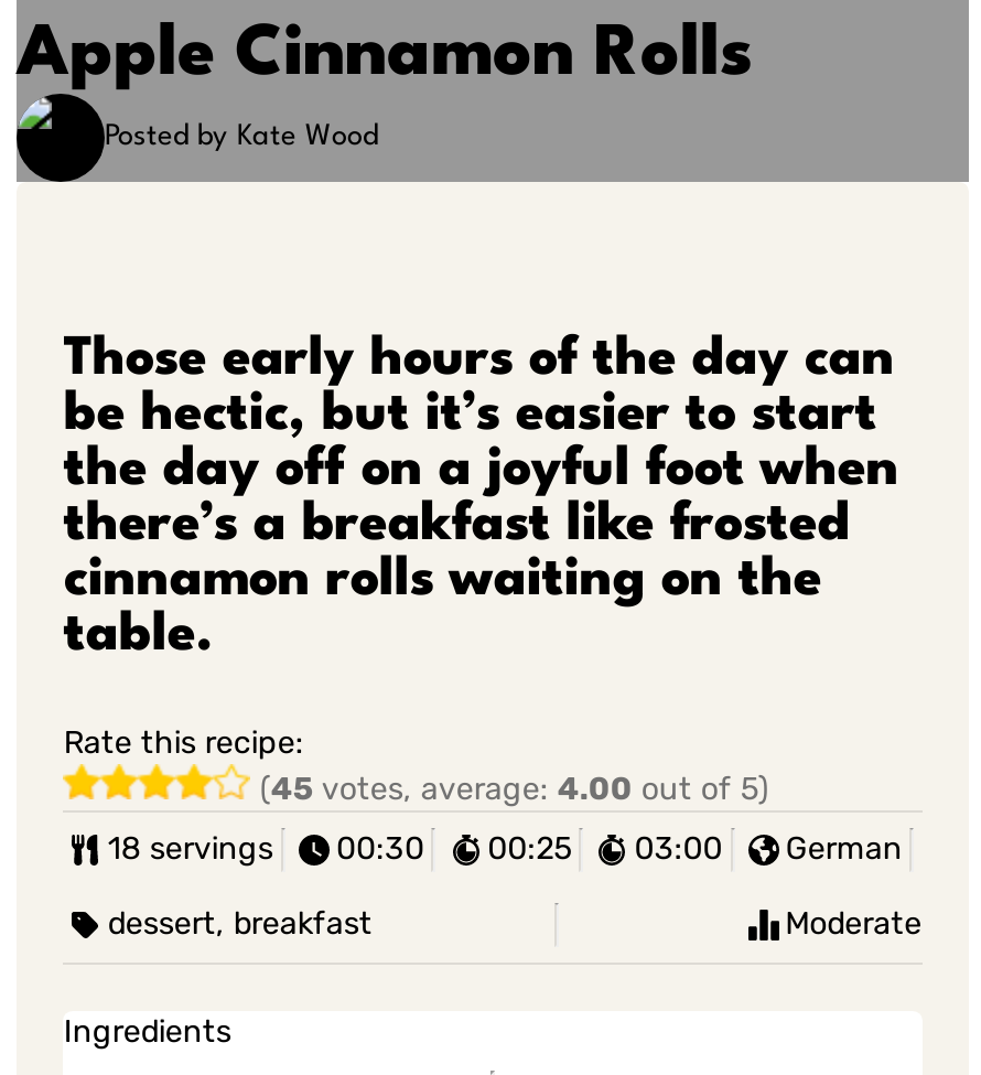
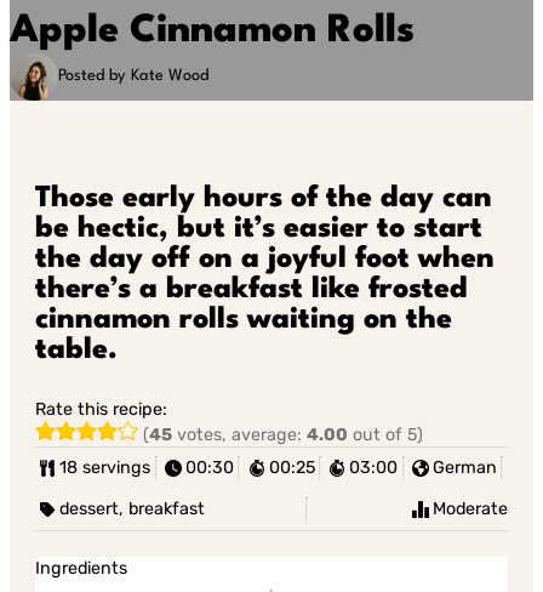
[17,98,103,180] [image] -> [11,55,55,99] [image]

